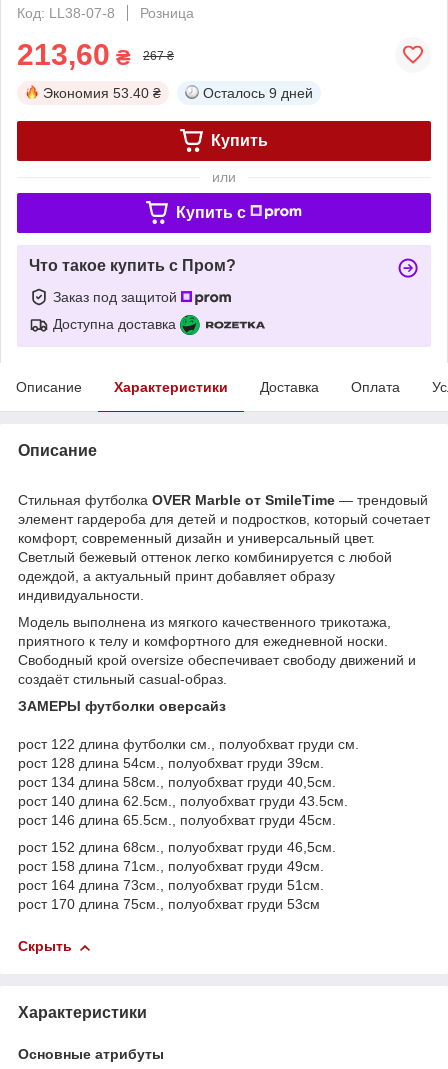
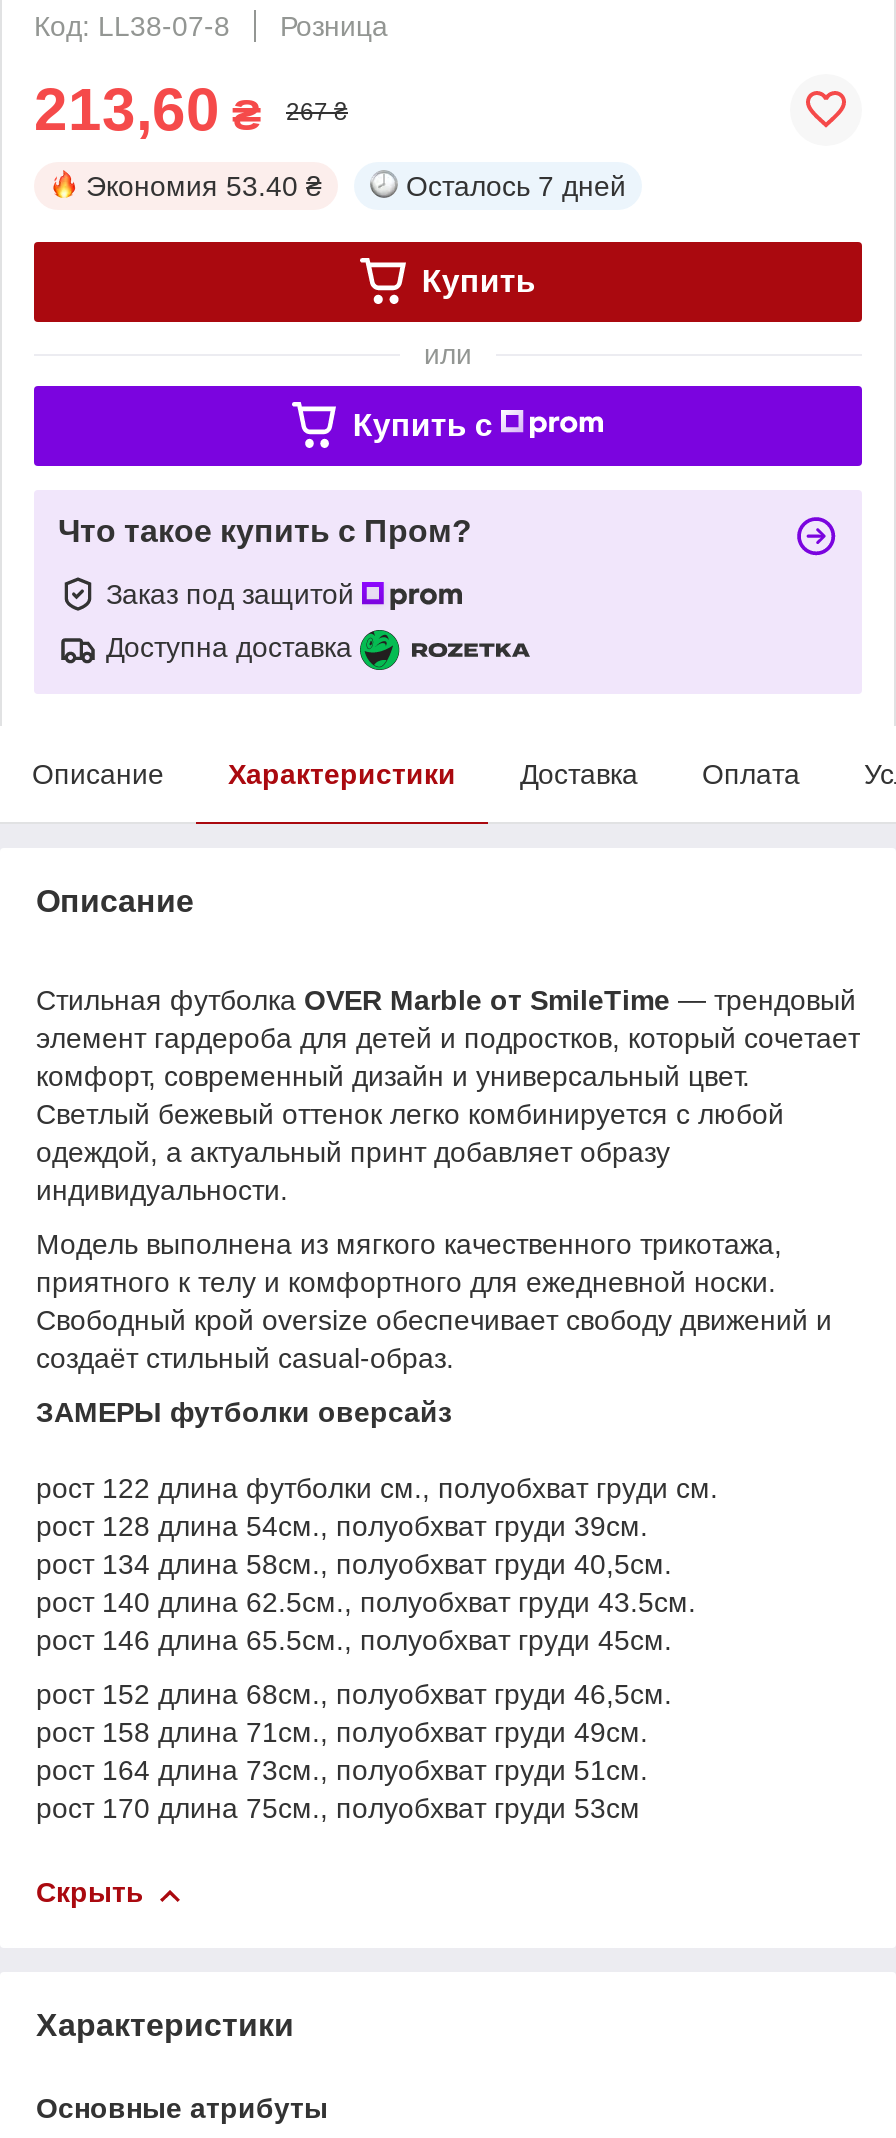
[203,85,313,101] Осталось 9 дней -> [406,170,626,202] Осталось 7 дней

